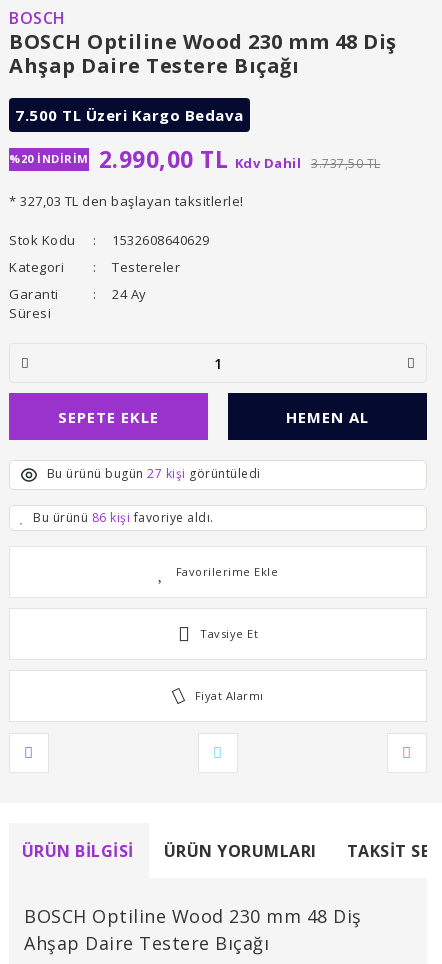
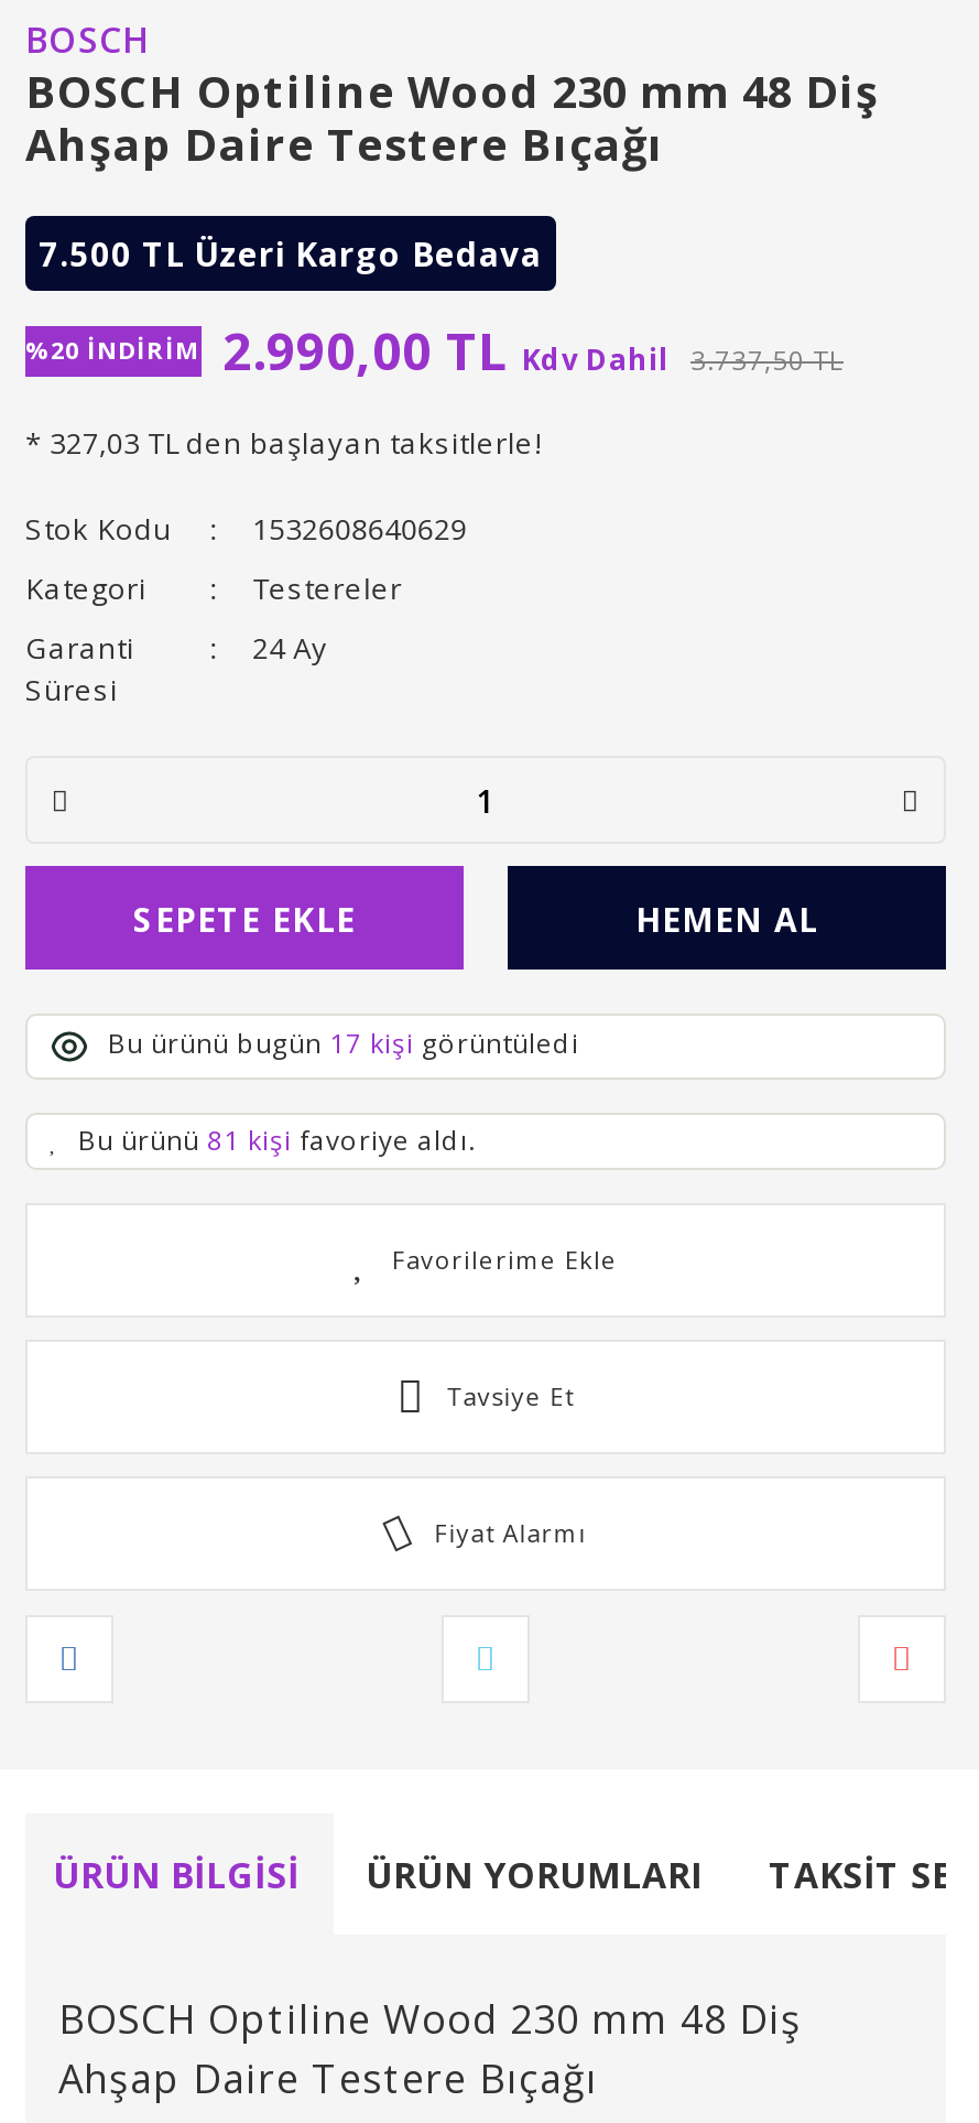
[46,465,260,482] Bu ürünü bugün 27 kişi görüntüledi -> [108,1025,579,1062] Bu ürünü bugün 17 kişi görüntüledi
[33,509,213,526] Bu ürünü 86 kişi favoriye aldı. -> [78,1122,476,1159] Bu ürünü 81 kişi favoriye aldı.

